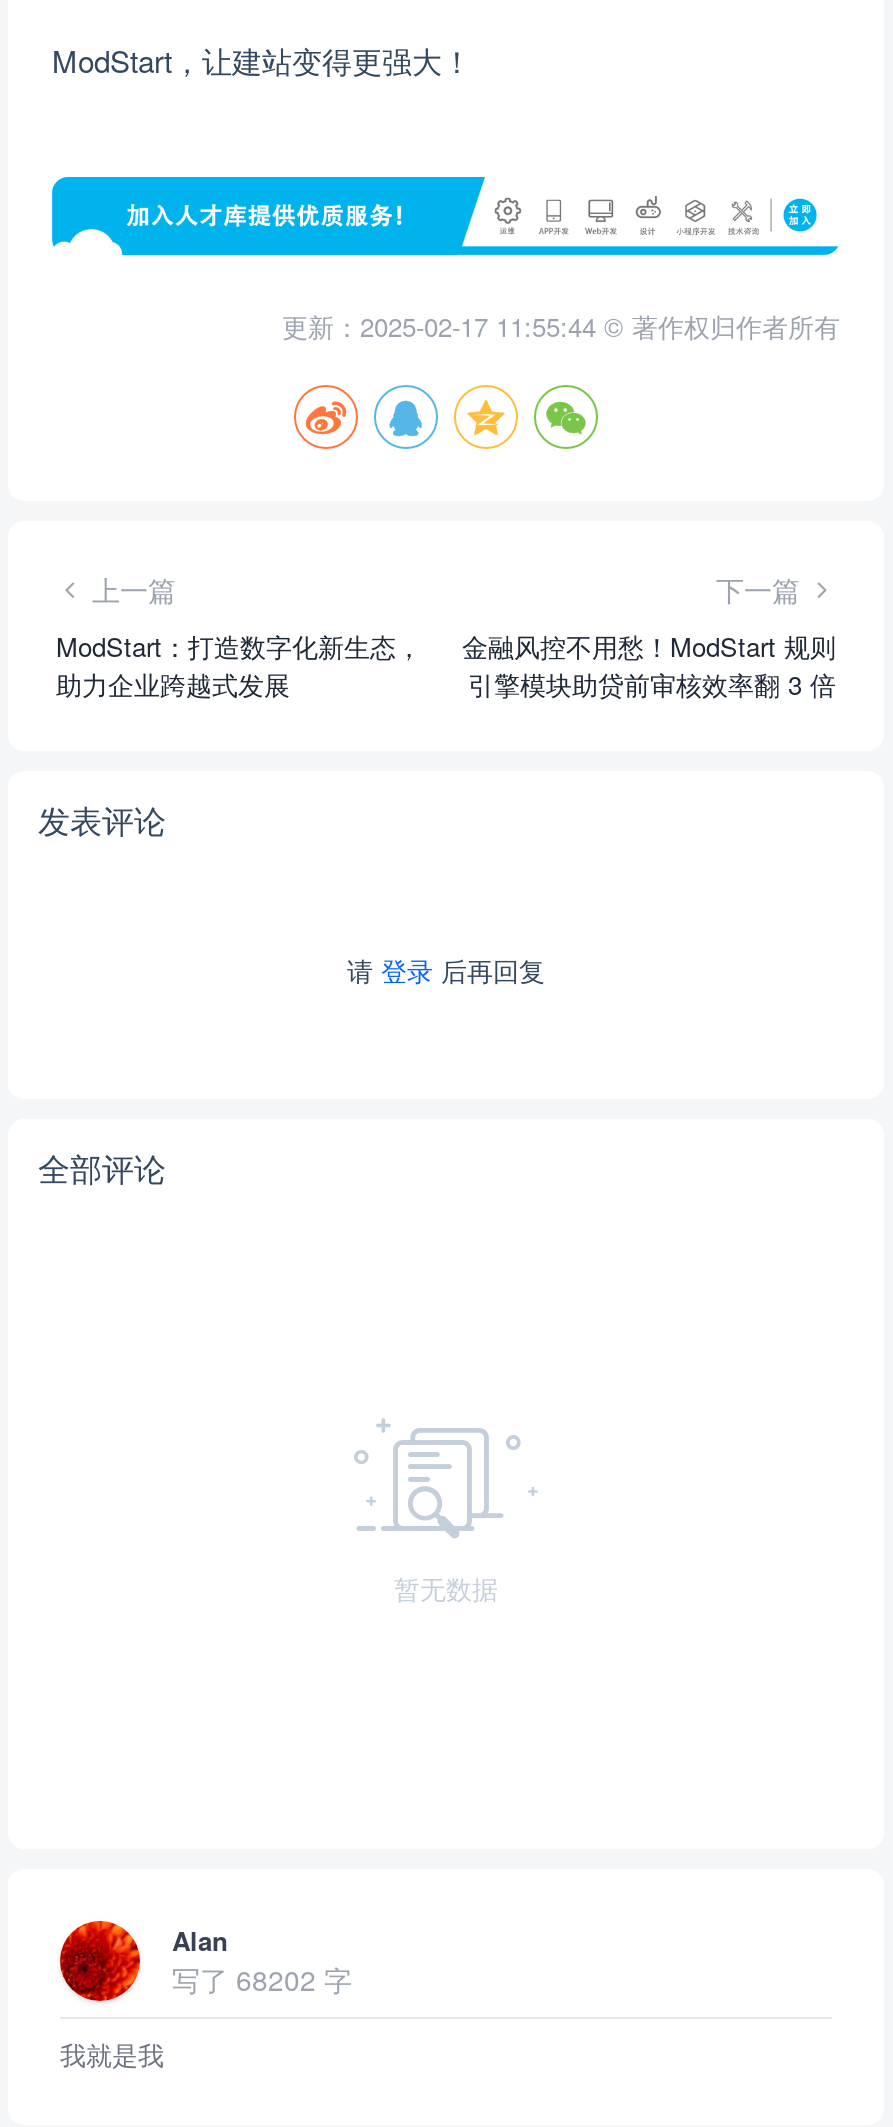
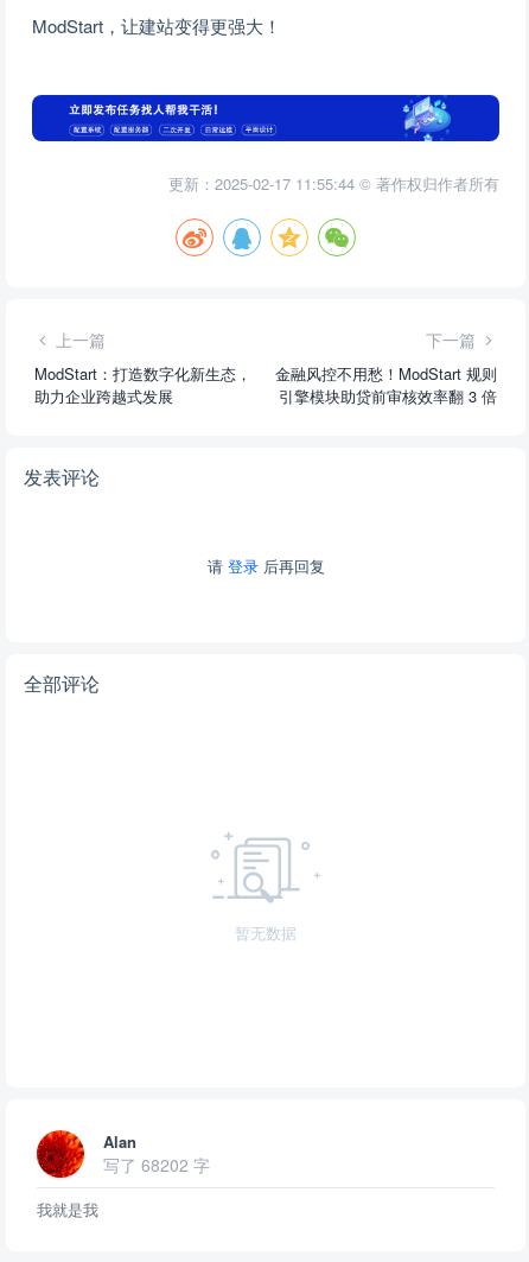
[50,175,840,257] [image] -> [31,94,501,142] [image]

